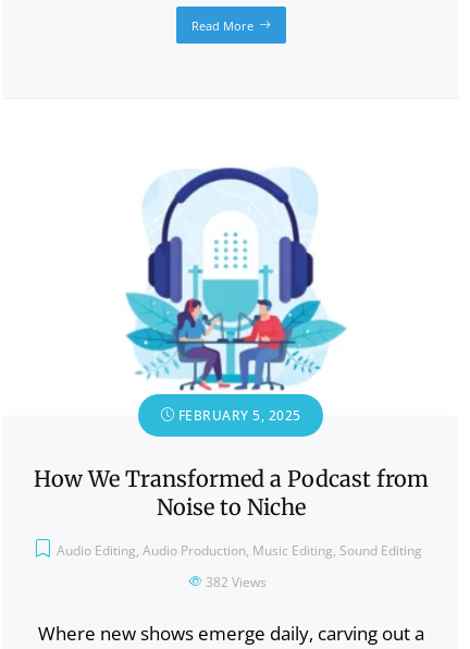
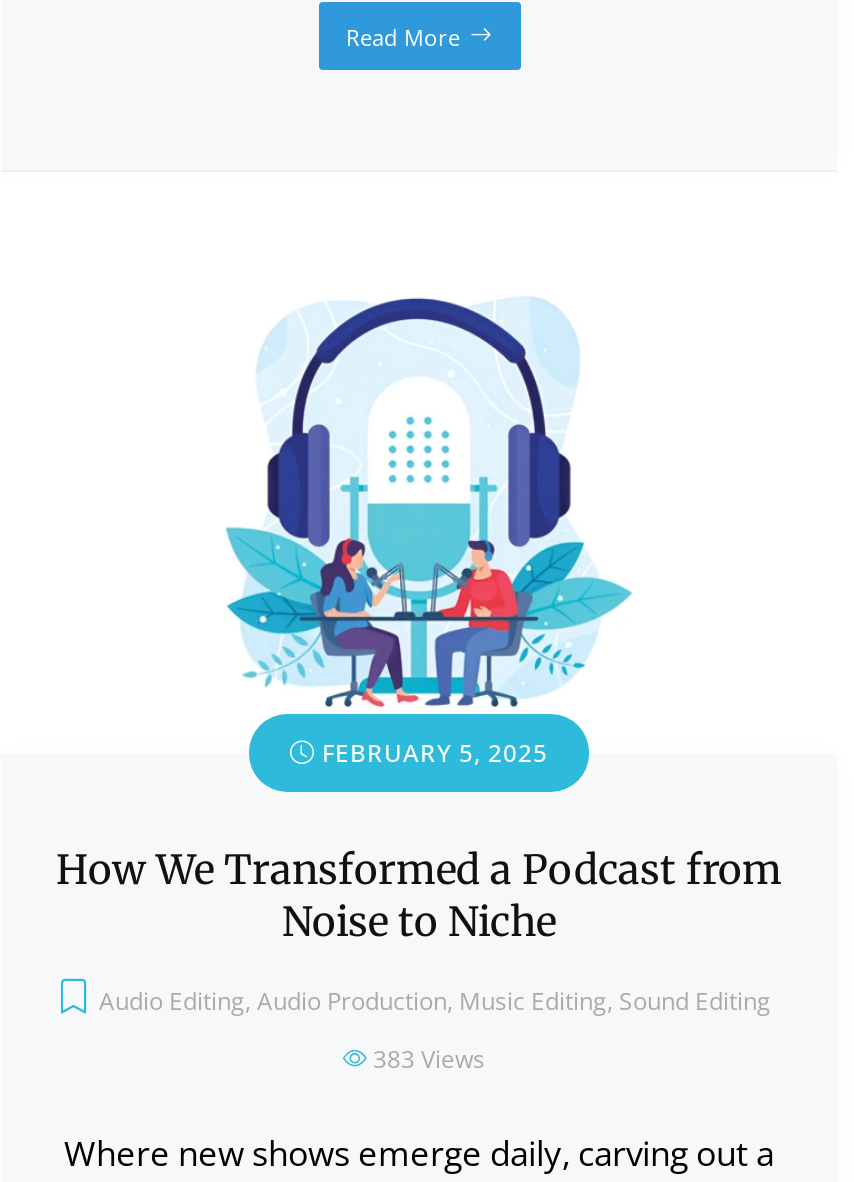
[202,573,267,591] 382 Views -> [367,1042,485,1076] 383 Views

